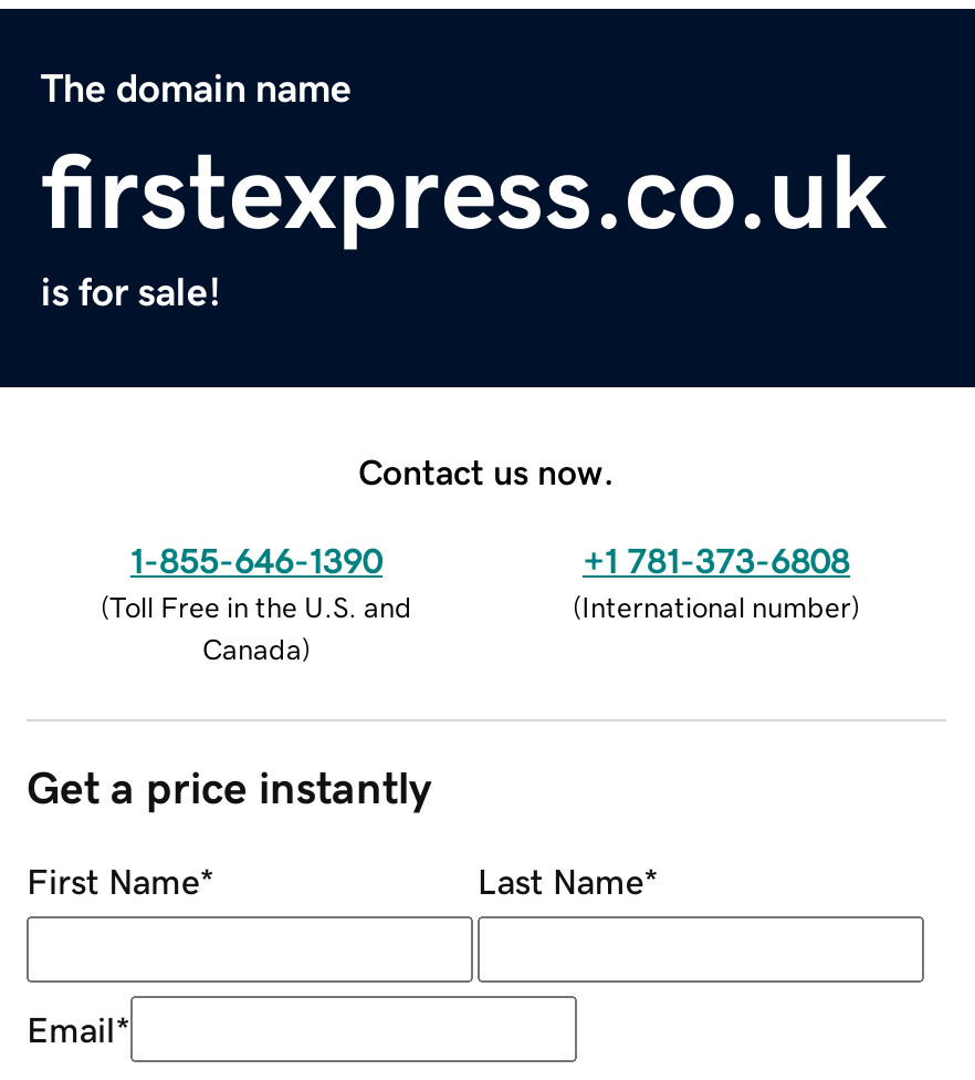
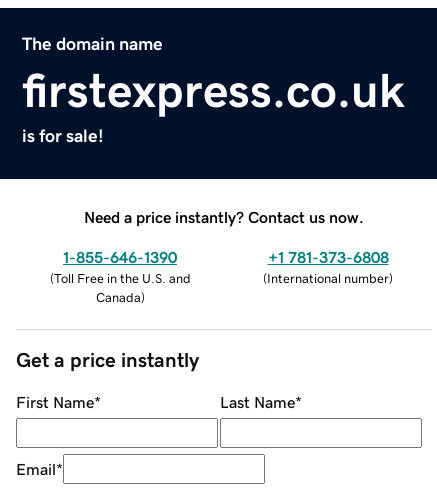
[358,453,615,488] Contact us now. -> [84,209,364,225] Need a price instantly? Contact us now.

